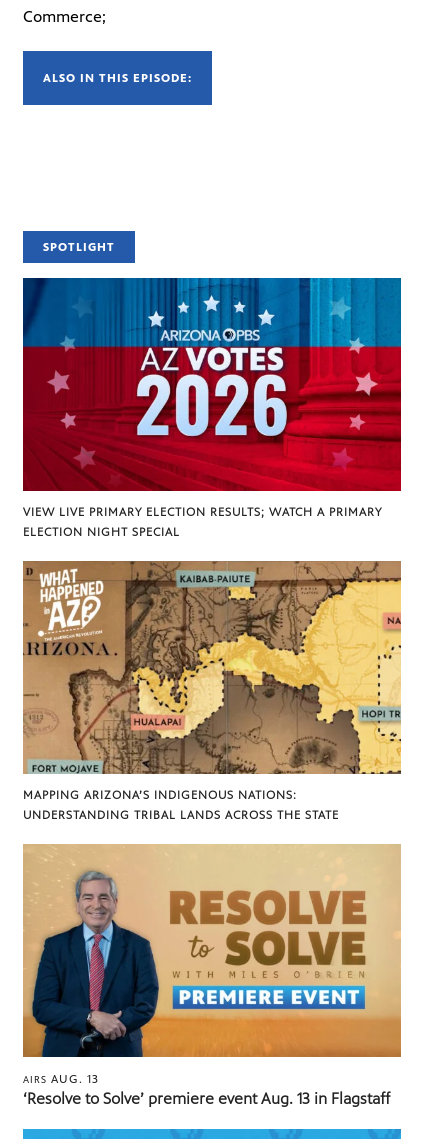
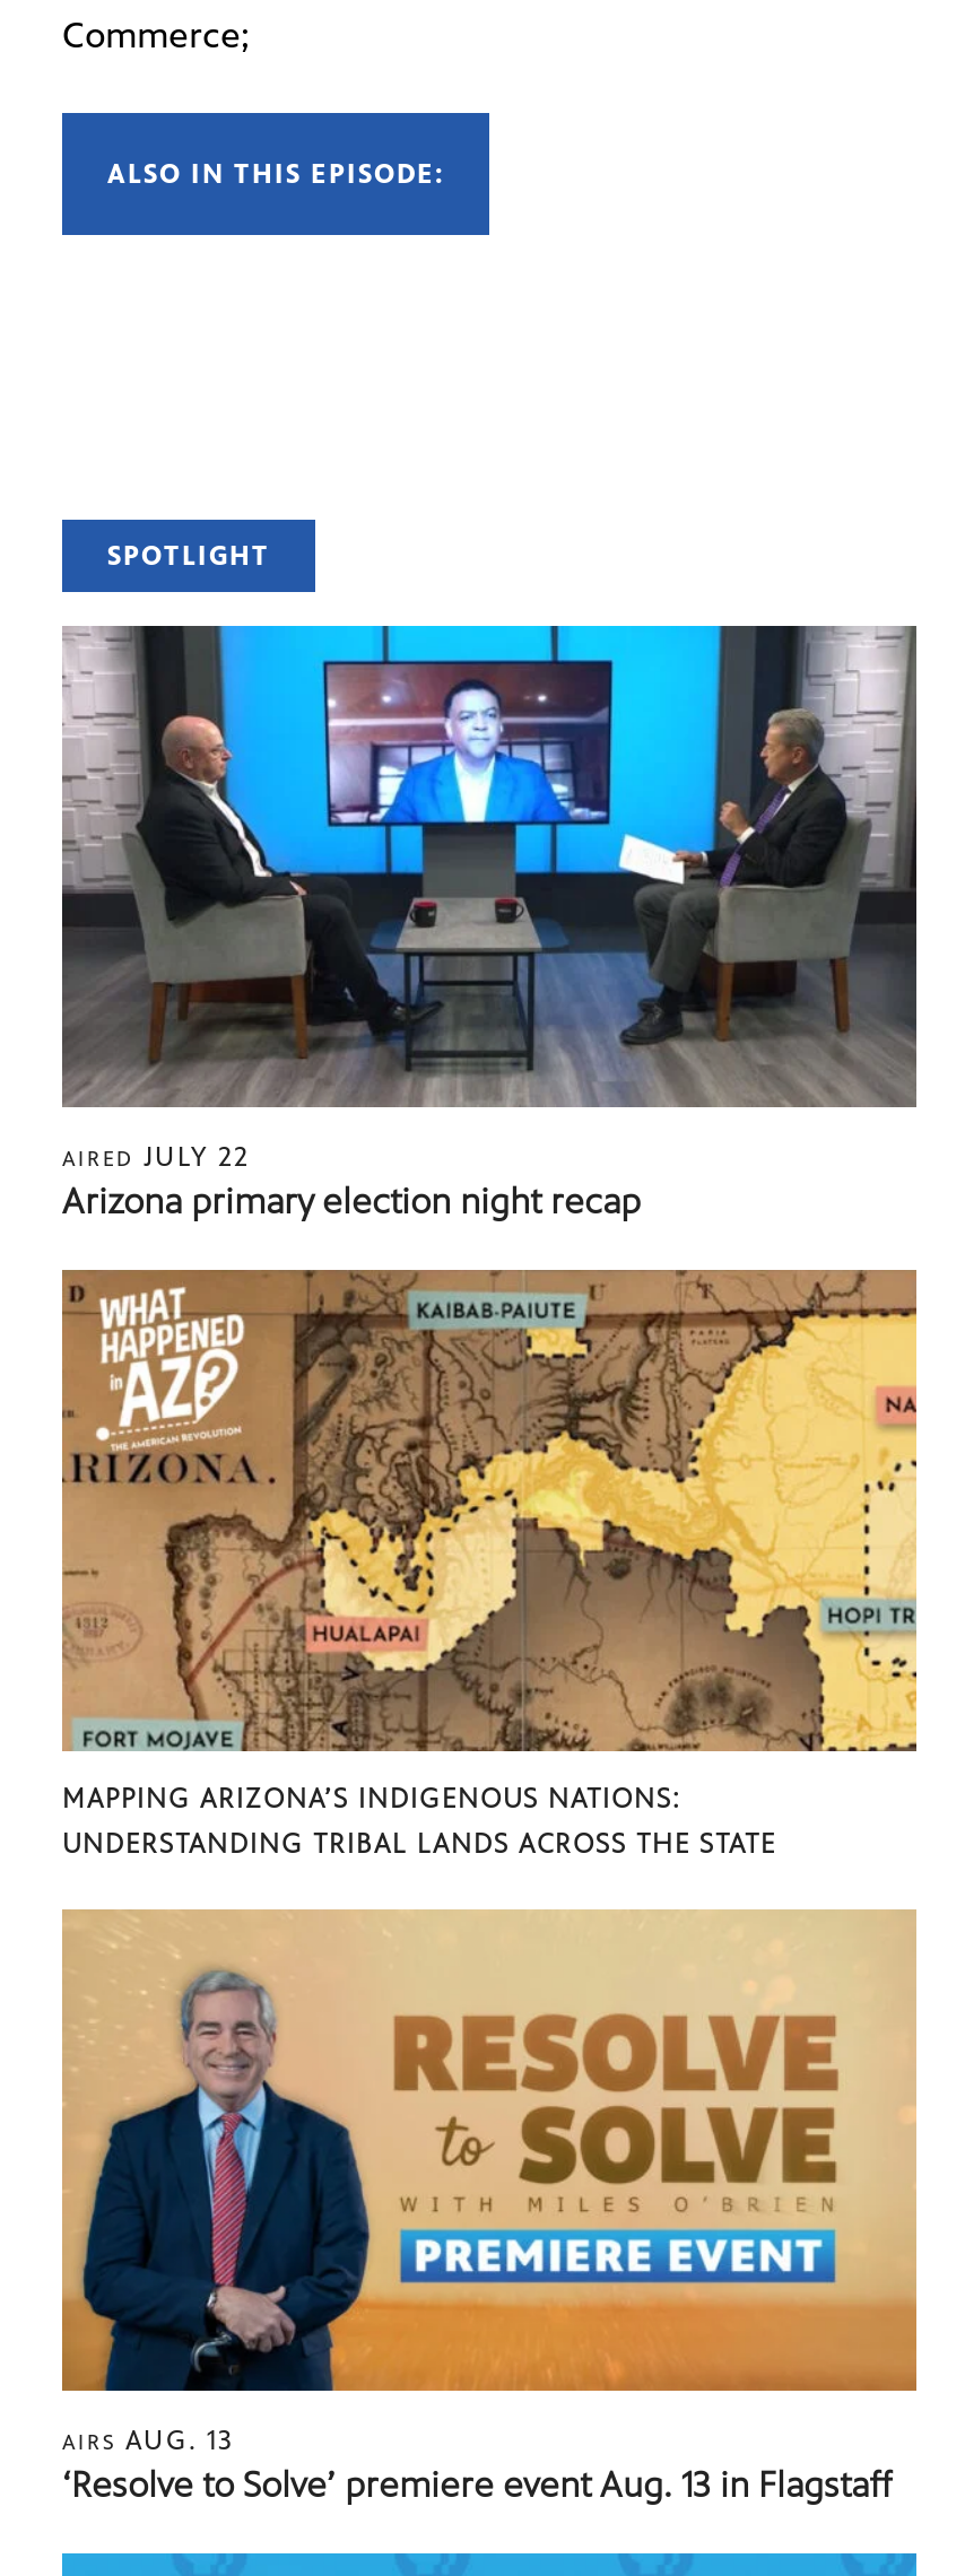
[22,277,402,539] [image] | VIEW LIVE PRIMARY ELECTION RESULTS; WATCH A PRIMARY | ELECTION NIGHT SPECIAL -> [60,624,919,1222] [image] | AIRED JULY 22 | Arizona primary election night recap

